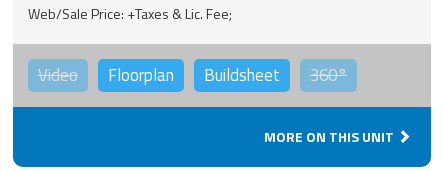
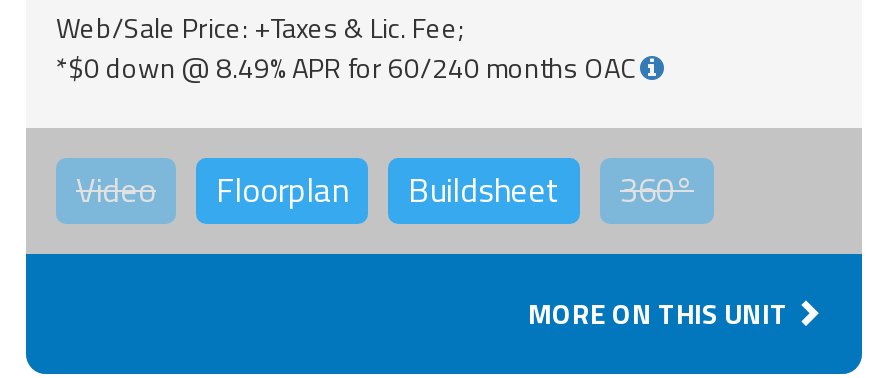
none -> [56,46,640,88] *$0 down @ 8.49% APR for 60/240 months OAC

